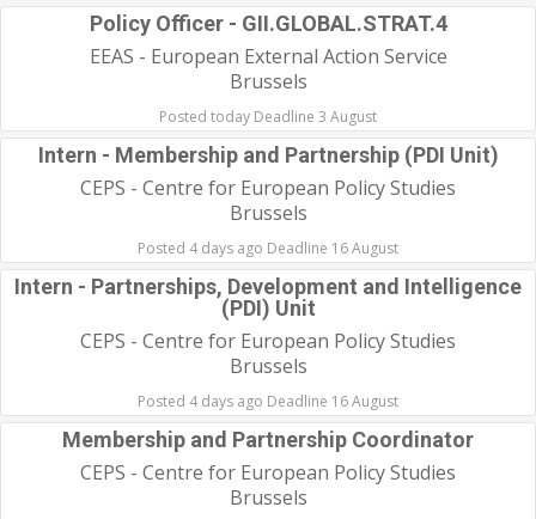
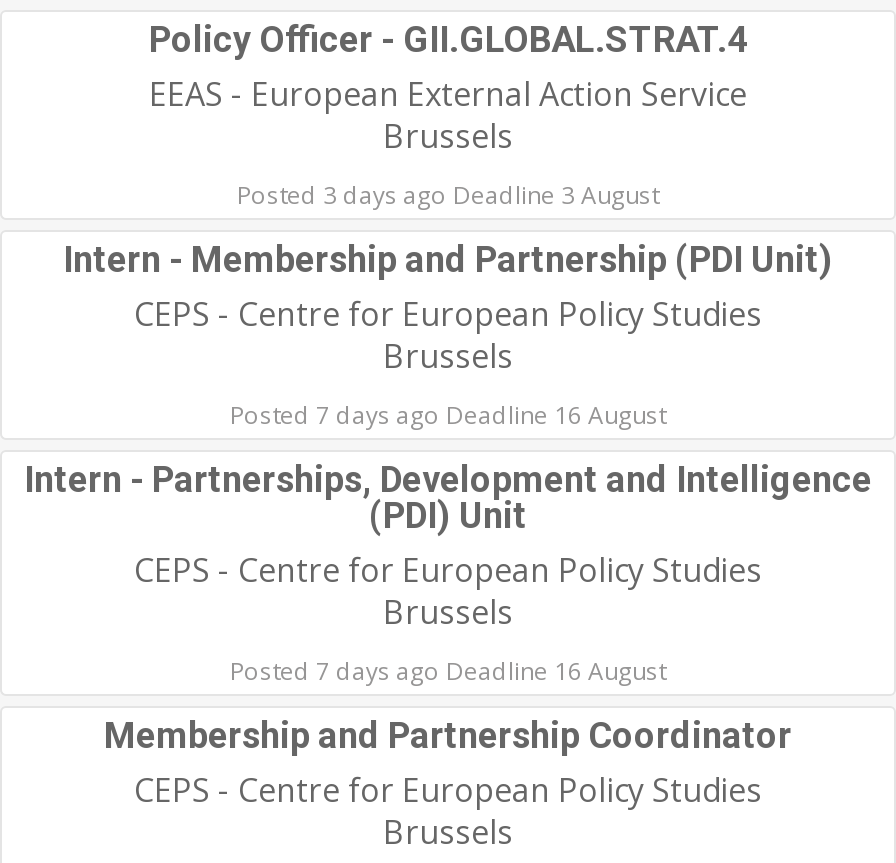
[159,106,377,127] Posted today Deadline 3 August -> [237,178,659,212] Posted 3 days ago Deadline 3 August
[138,238,398,258] Posted 4 days ago Deadline 16 August -> [230,398,666,432] Posted 7 days ago Deadline 16 August
[138,391,398,411] Posted 4 days ago Deadline 16 August -> [230,654,666,688] Posted 7 days ago Deadline 16 August

